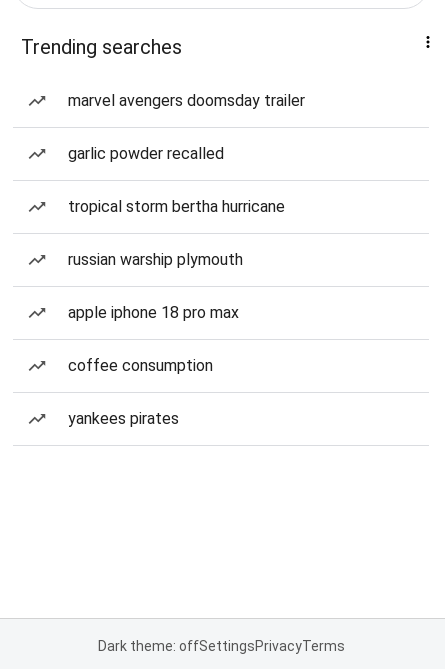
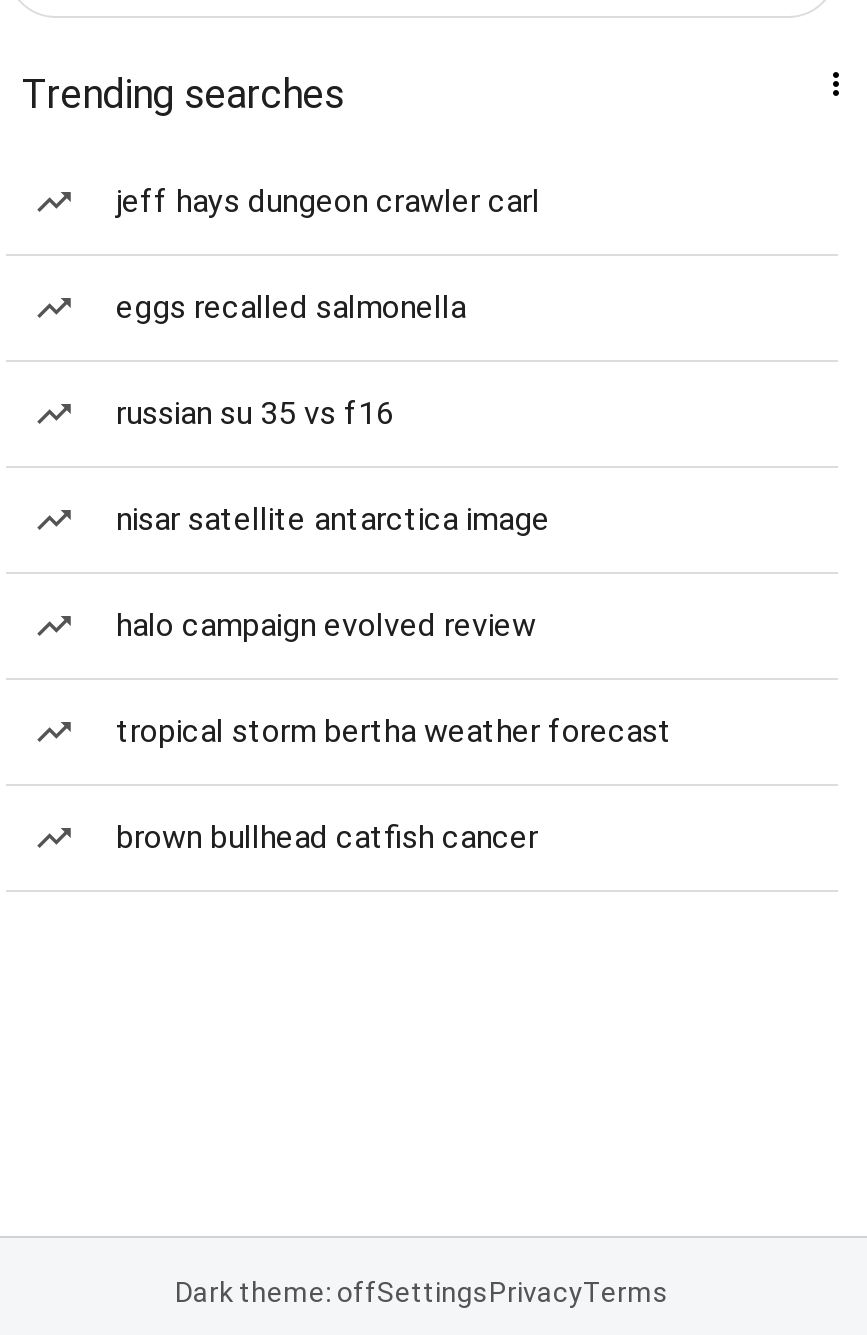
[68,91,305,110] marvel avengers doomsday trailer -> [116,182,540,220] jeff hays dungeon crawler carl
[68,144,224,163] garlic powder recalled -> [116,288,466,326] eggs recalled salmonella
[68,197,285,216] tropical storm bertha hurricane -> [116,394,394,432] russian su 35 vs f16
[68,250,243,269] russian warship plymouth -> [116,500,550,538] nisar satellite antarctica image
[68,303,239,322] apple iphone 18 pro max -> [116,606,536,644] halo campaign evolved review
[68,356,213,375] coffee consumption -> [116,712,672,750] tropical storm bertha weather forecast
[68,409,179,428] yankees pirates -> [116,818,538,856] brown bullhead catfish cancer

